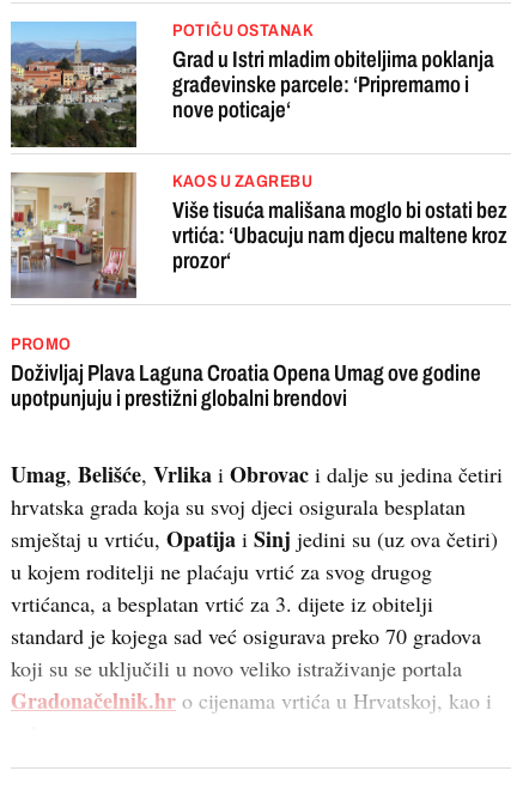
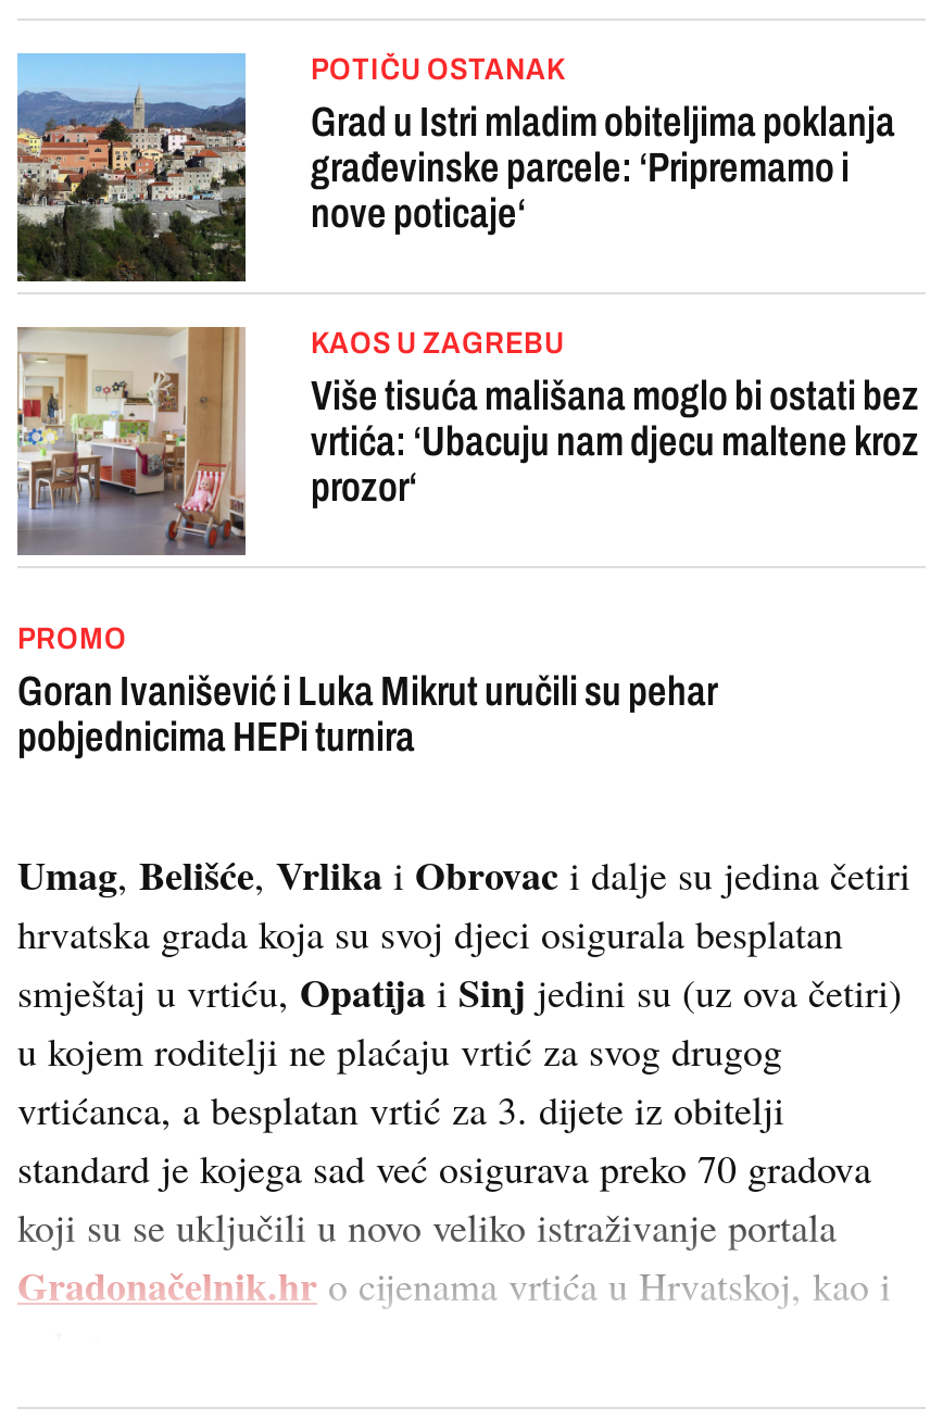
[11,360,481,411] Doživljaj Plava Laguna Croatia Opena Umag ove godine | upotpunjuju i prestižni globalni brendovi -> [17,668,717,759] Goran Ivanišević i Luka Mikrut uručili su pehar | pobjednicima HEPi turnira

